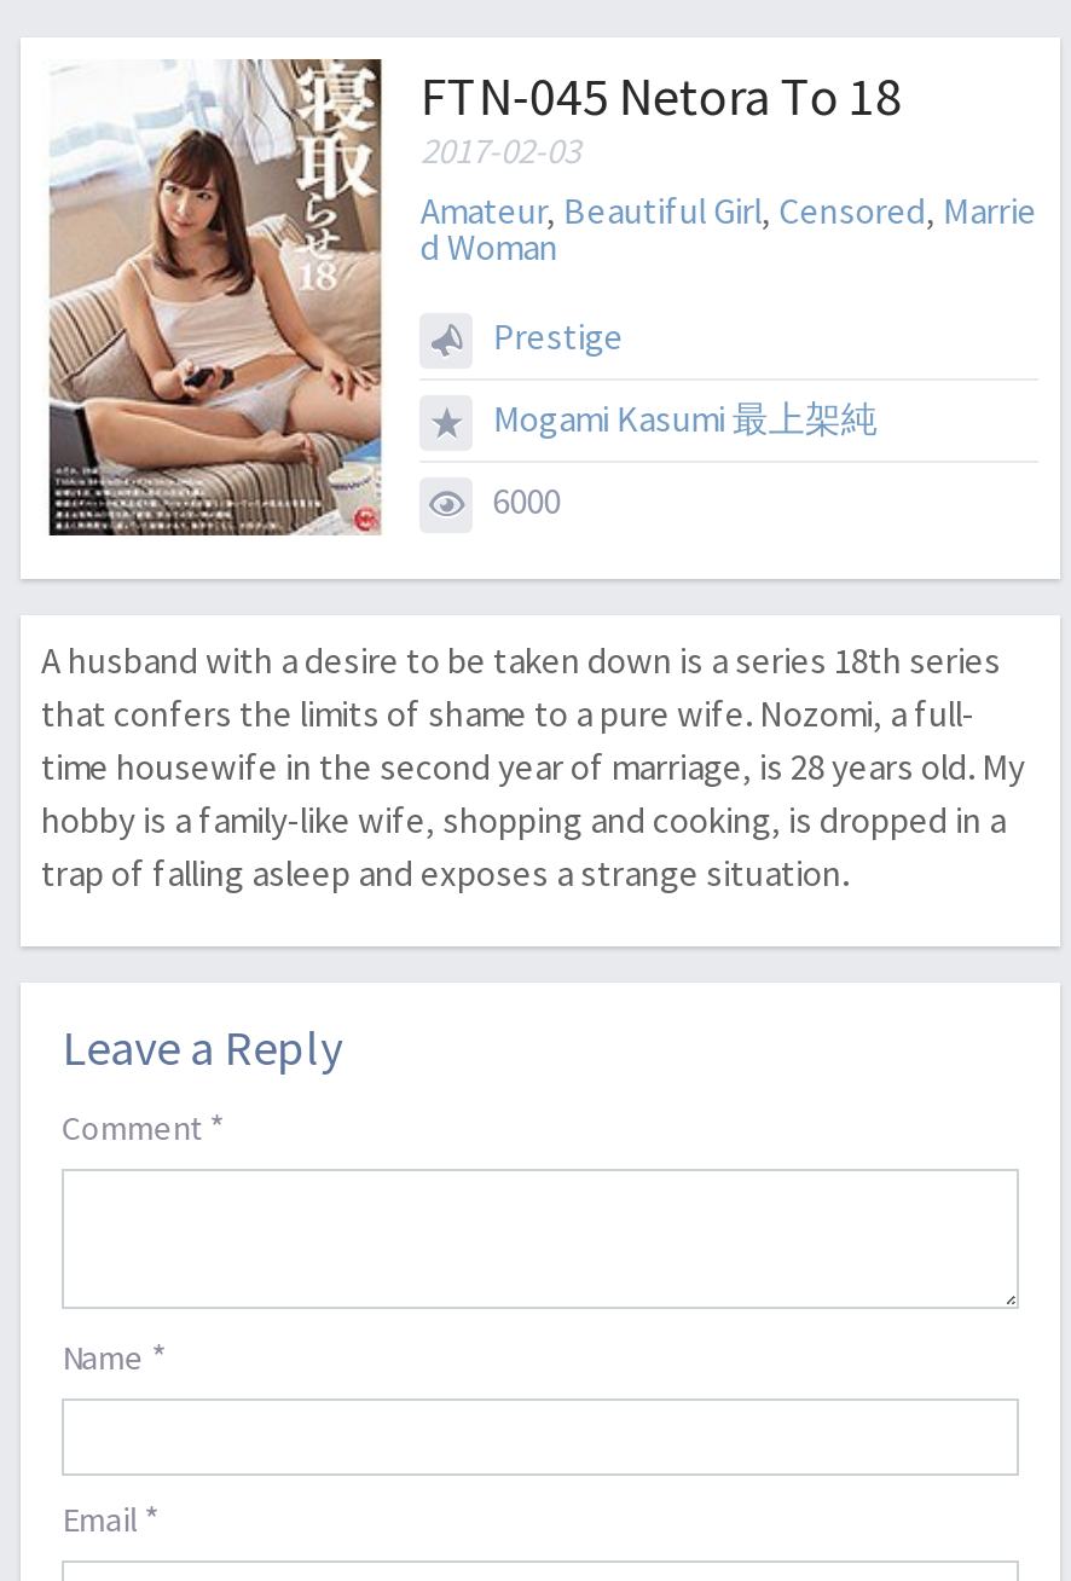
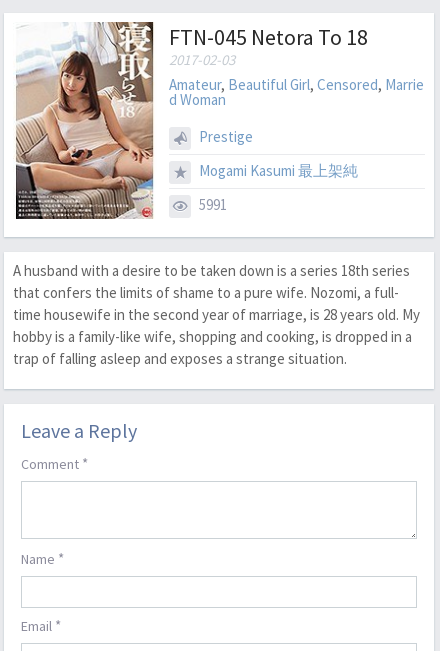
[493,478,561,524] 6000 -> [199,195,227,214] 5991

